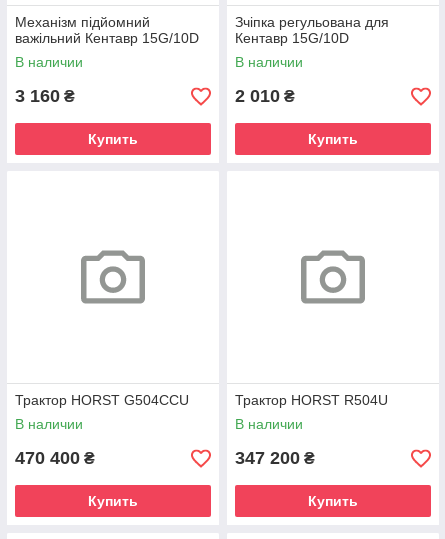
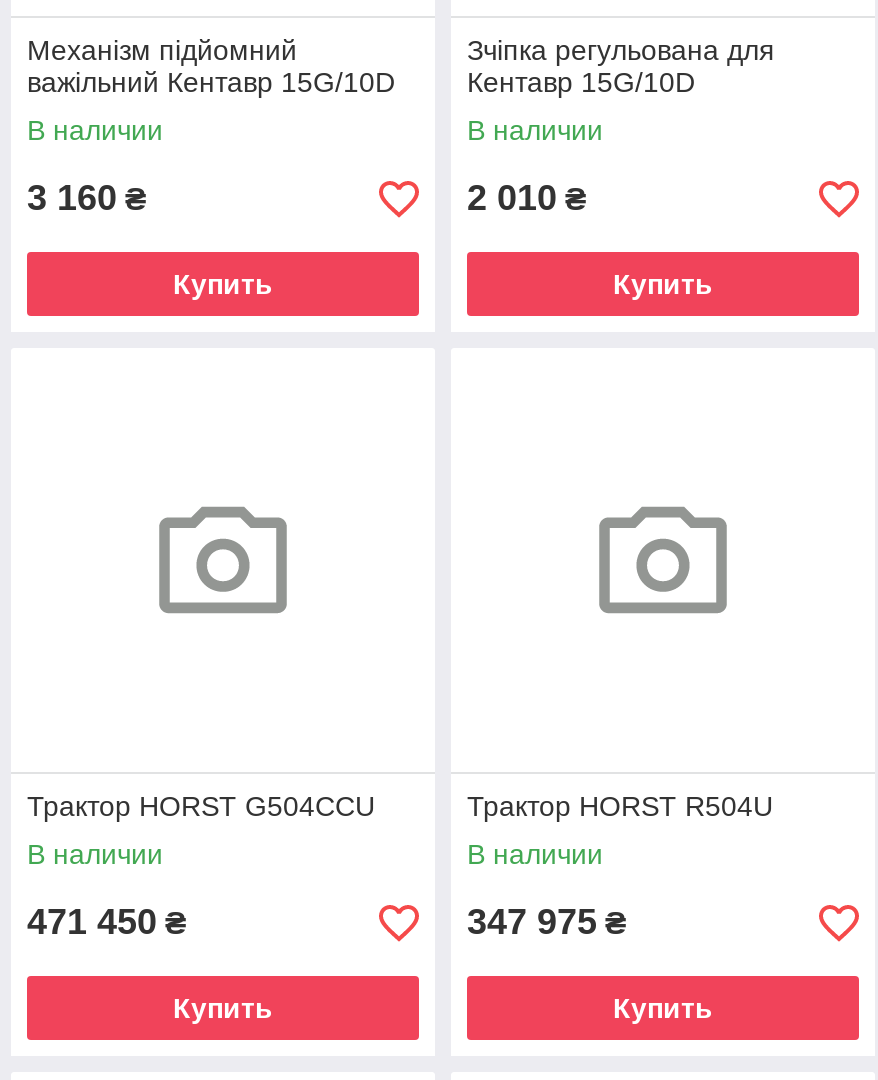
[15,448,95,468] 470 400 ₴ -> [27,903,187,943] 471 450 ₴
[235,448,315,468] 347 200 ₴ -> [467,903,627,943] 347 975 ₴

